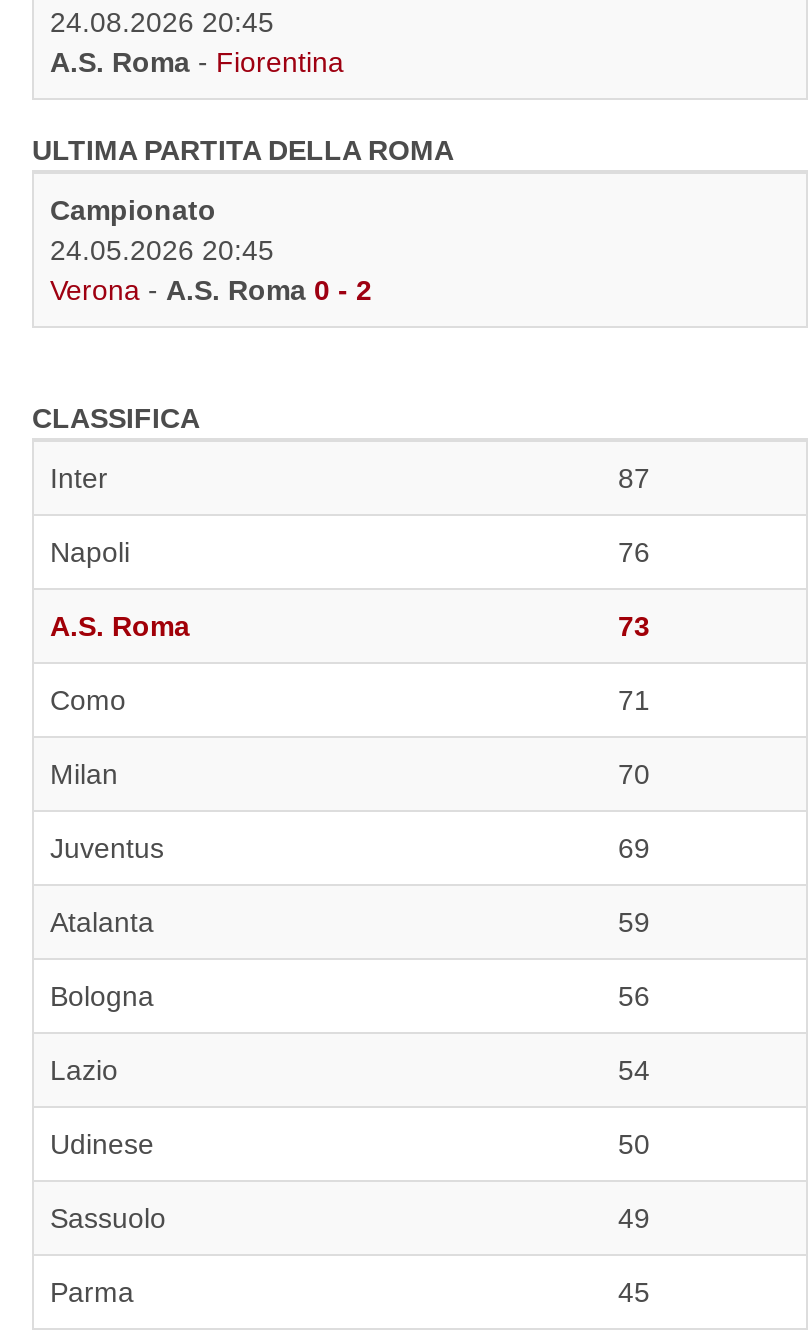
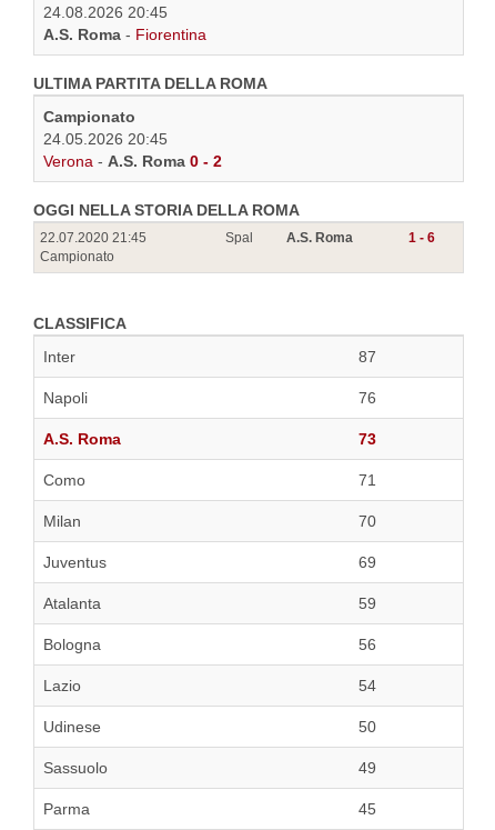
none -> [33,201,300,264] OGGI NELLA STORIA DELLA ROMA | 22.07.2020 21:45 | Campionato
none -> [225,230,435,246] Spal | A.S. Roma | 1 - 6

